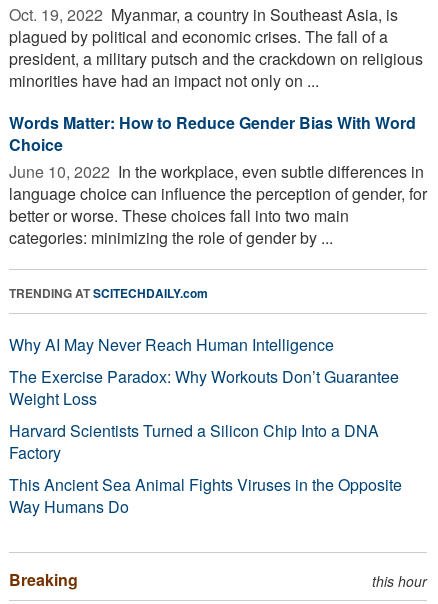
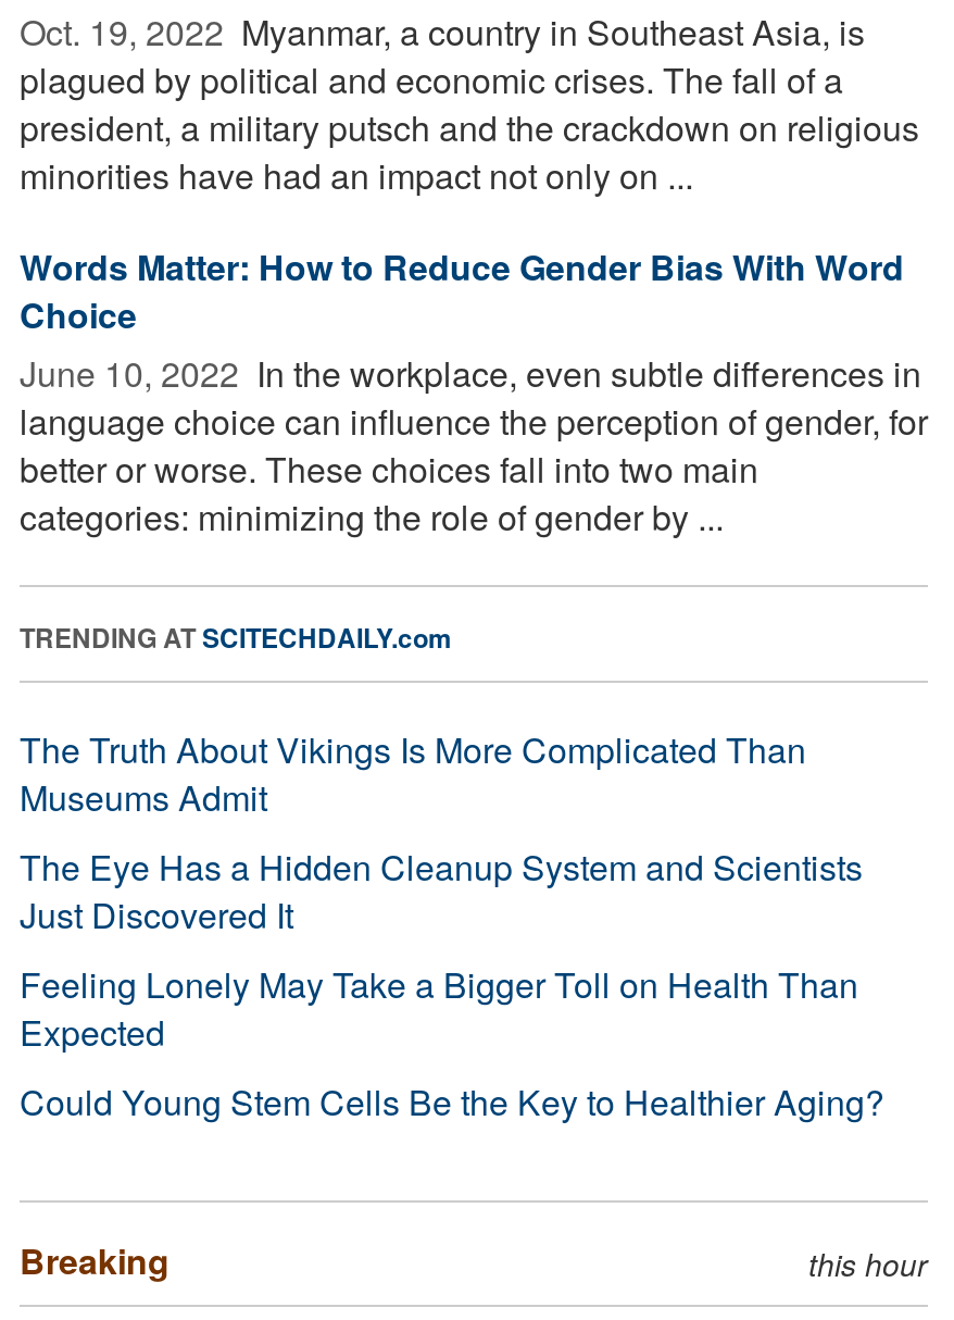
[9,333,402,518] Why AI May Never Reach Human Intelligence | The Exercise Paradox: Why Workouts Don’t Guarantee | Weight Loss | Harvard Scientists Turned a Silicon Chip Into a DNA | Factory | This Ancient Sea Animal Fights Viruses in the Opposite | Way Humans Do -> [20,724,884,1126] The Truth About Vikings Is More Complicated Than | Museums Admit | The Eye Has a Hidden Cleanup System and Scientists | Just Discovered It | Feeling Lonely May Take a Bigger Toll on Health Than | Expected | Could Young Stem Cells Be the Key to Healthier Aging?

